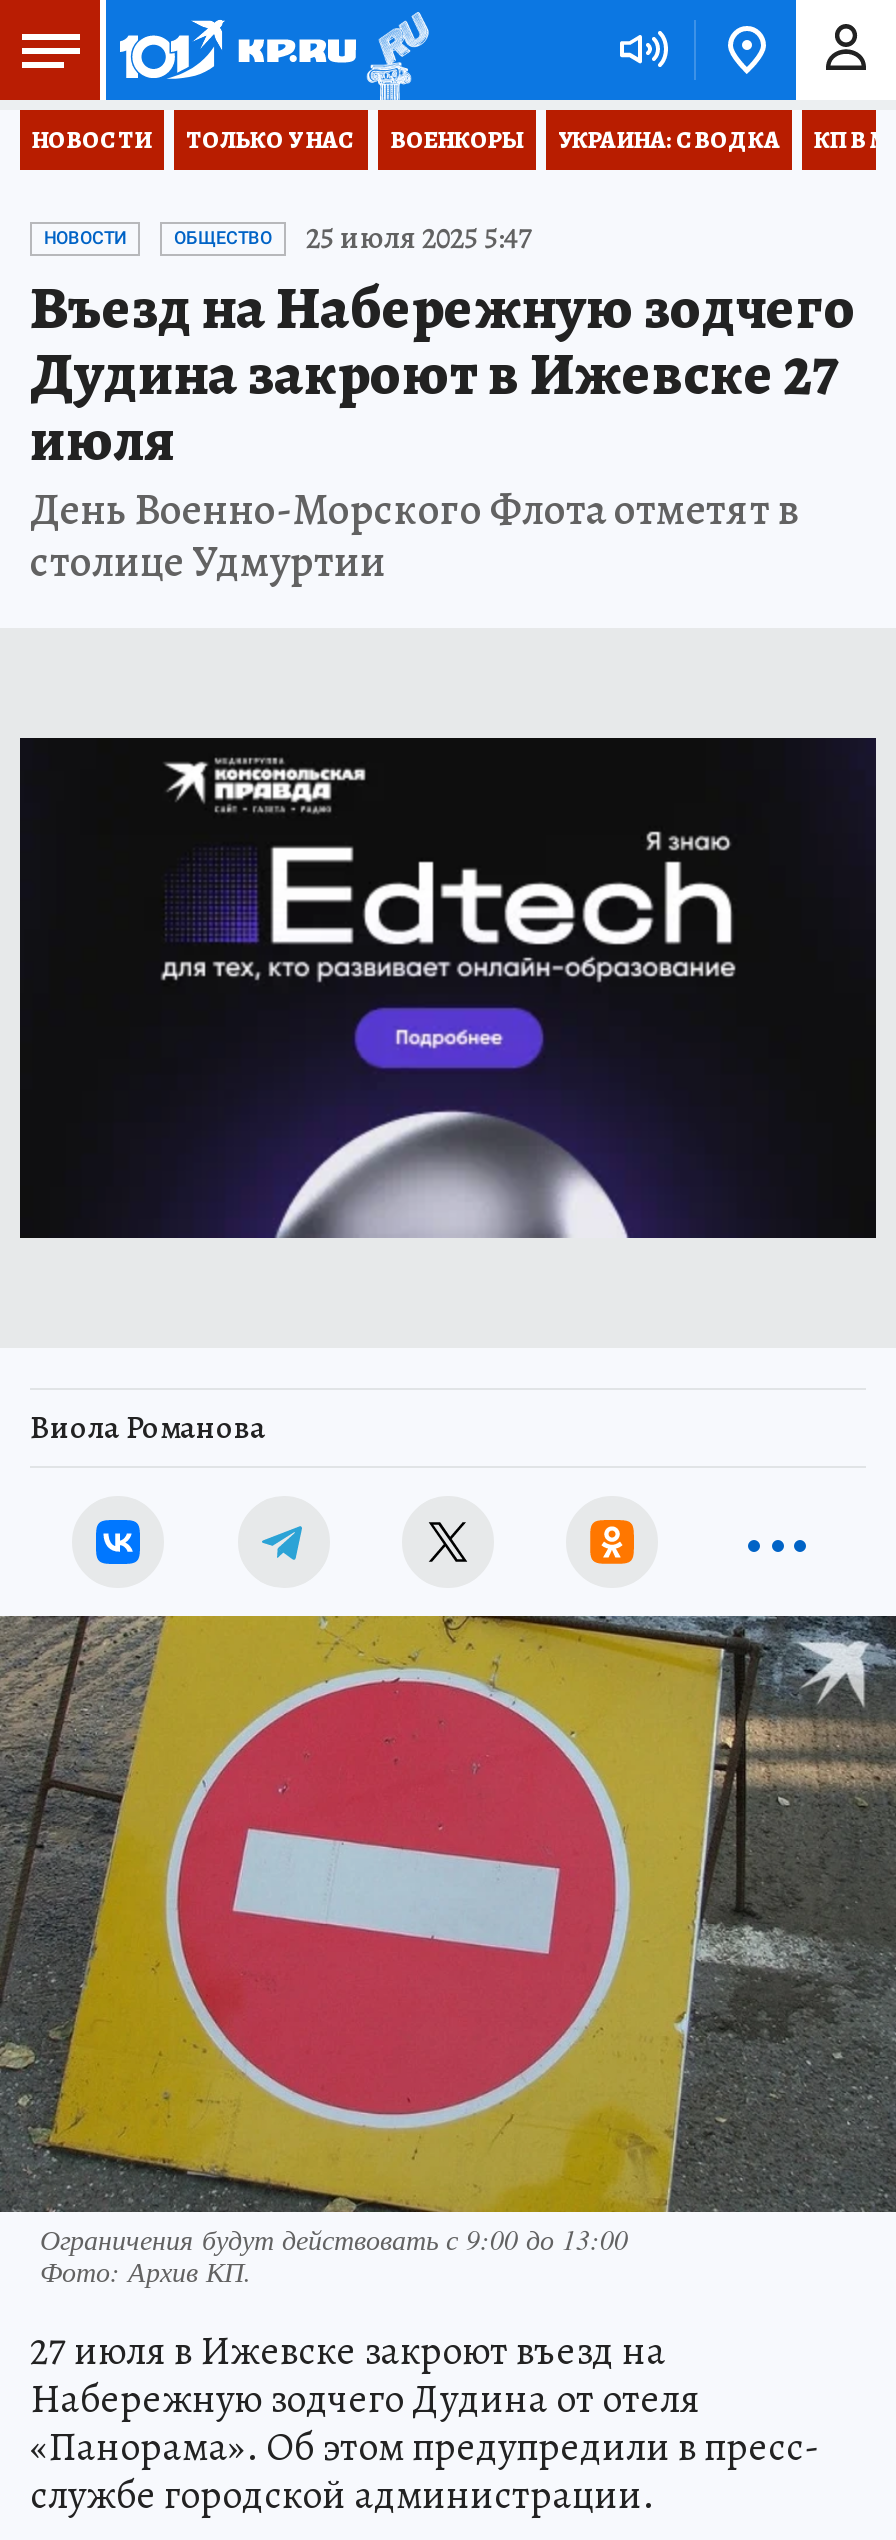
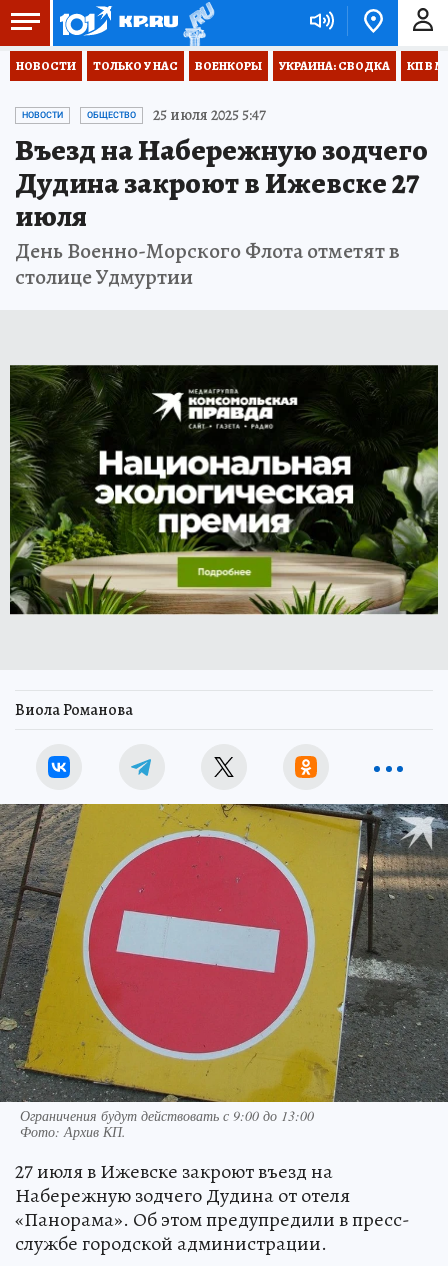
[18,736,878,1240] [image] -> [9,365,439,615] [image]

